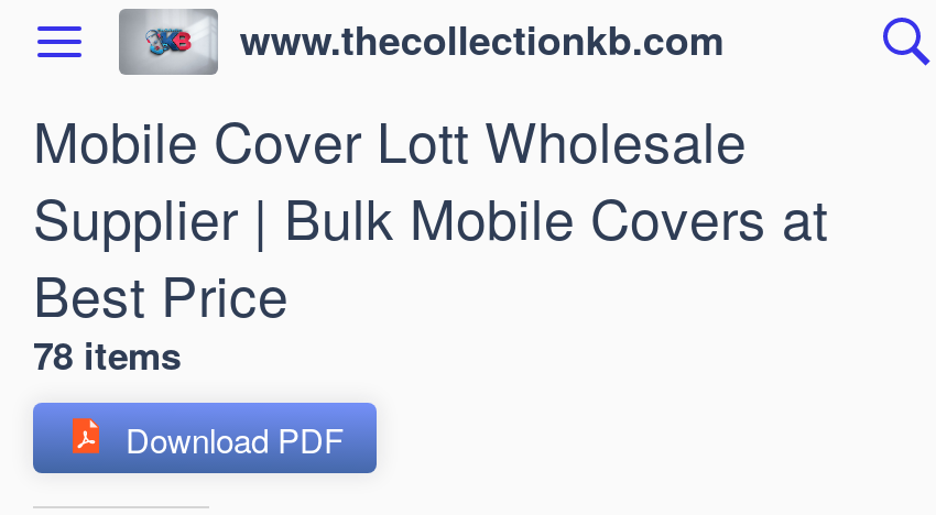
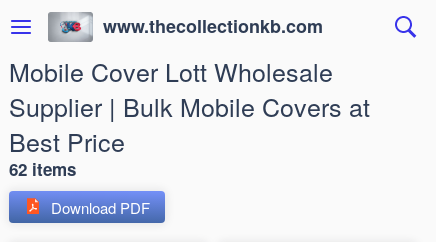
[33,328,181,381] 78 items -> [9,157,76,181] 62 items

